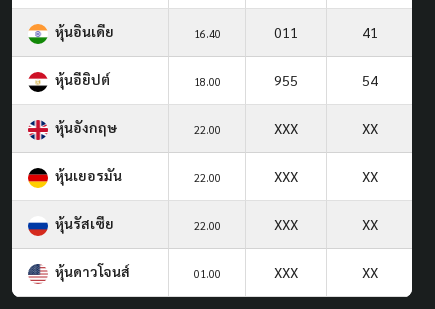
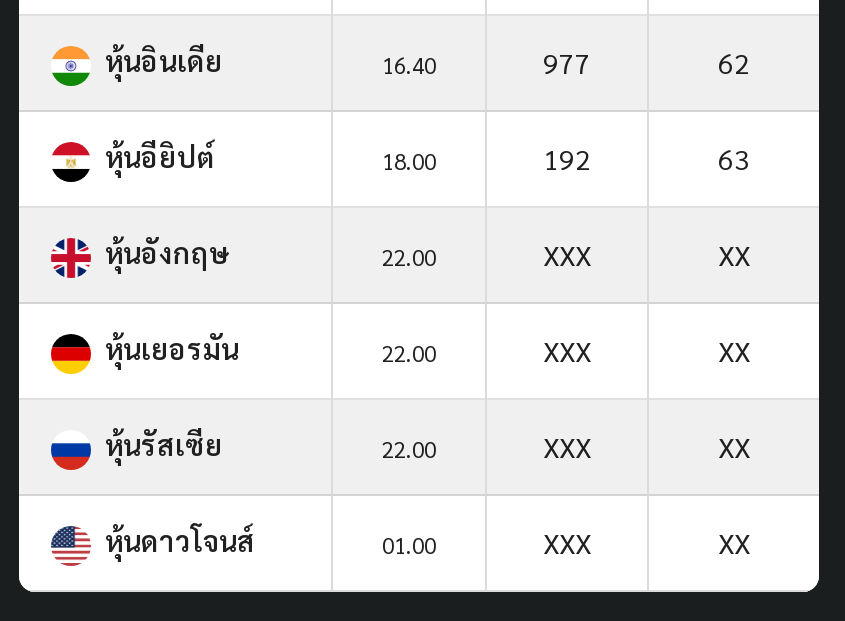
[274,23,298,41] 011 -> [543,44,591,80] 977
[361,23,377,41] 41 -> [718,44,750,80] 62
[274,71,298,89] 955 -> [543,140,591,176] 192
[361,71,377,89] 54 -> [718,140,750,176] 63

